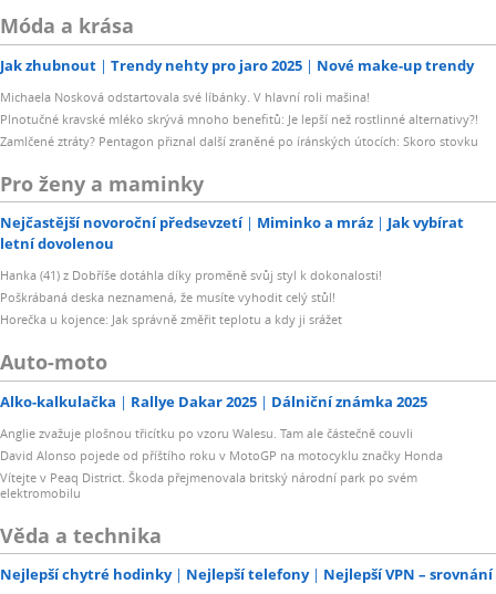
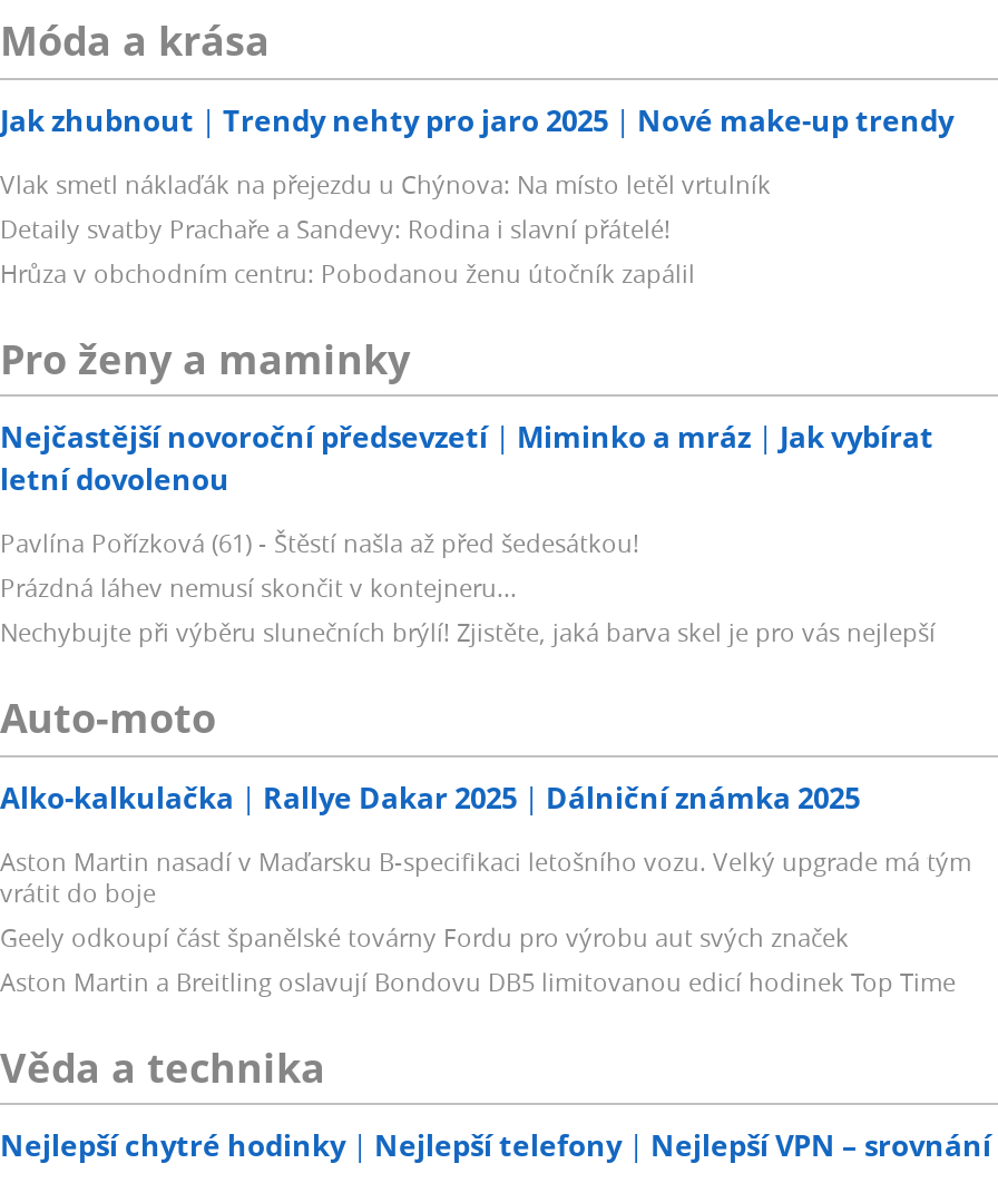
[0,88,478,149] Michaela Nosková odstartovala své líbánky. V hlavní roli mašina! | Plnotučné kravské mléko skrývá mnoho benefitů: Je lepší než rostlinné alternativy?! | Zamlčené ztráty? Pentagon přiznal další zraněné po íránských útocích: Skoro stovku -> [0,166,771,289] Vlak smetl náklaďák na přejezdu u Chýnova: Na místo letěl vrtulník | Detaily svatby Prachaře a Sandevy: Rodina i slavní přátelé! | Hrůza v obchodním centru: Pobodanou ženu útočník zapálil
[0,267,382,327] Hanka (41) z Dobříše dotáhla díky proměně svůj styl k dokonalosti! | Poškrábaná deska neznamená, že musíte vyhodit celý stůl! | Horečka u kojence: Jak správně změřit teplotu a kdy ji srážet -> [0,526,936,648] Pavlína Pořízková (61) - Štěstí našla až před šedesátkou! | Prázdná láhev nemusí skončit v kontejneru... | Nechybujte při výběru slunečních brýlí! Zjistěte, jaká barva skel je pro vás nejlepší
[0,424,443,501] Anglie zvažuje plošnou třicítku po vzoru Walesu. Tam ale částečně couvli | David Alonso pojede od příštího roku v MotoGP na motocyklu značky Honda | Vítejte v Peaq District. Škoda přejmenovala britský národní park po svém | elektromobilu -> [0,843,971,997] Aston Martin nasadí v Maďarsku B-specifikaci letošního vozu. Velký upgrade má tým | vrátit do boje | Geely odkoupí část španělské továrny Fordu pro výrobu aut svých značek | Aston Martin a Breitling oslavují Bondovu DB5 limitovanou edicí hodinek Top Time

